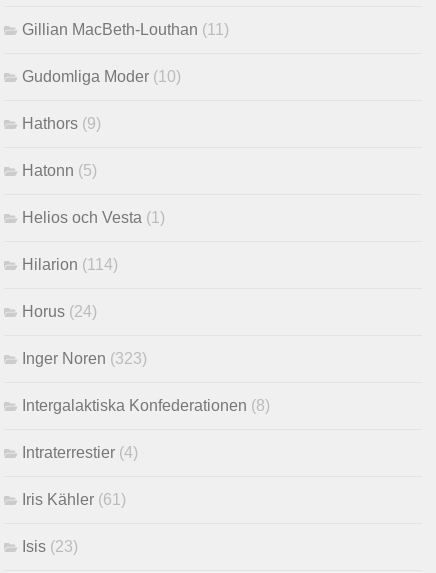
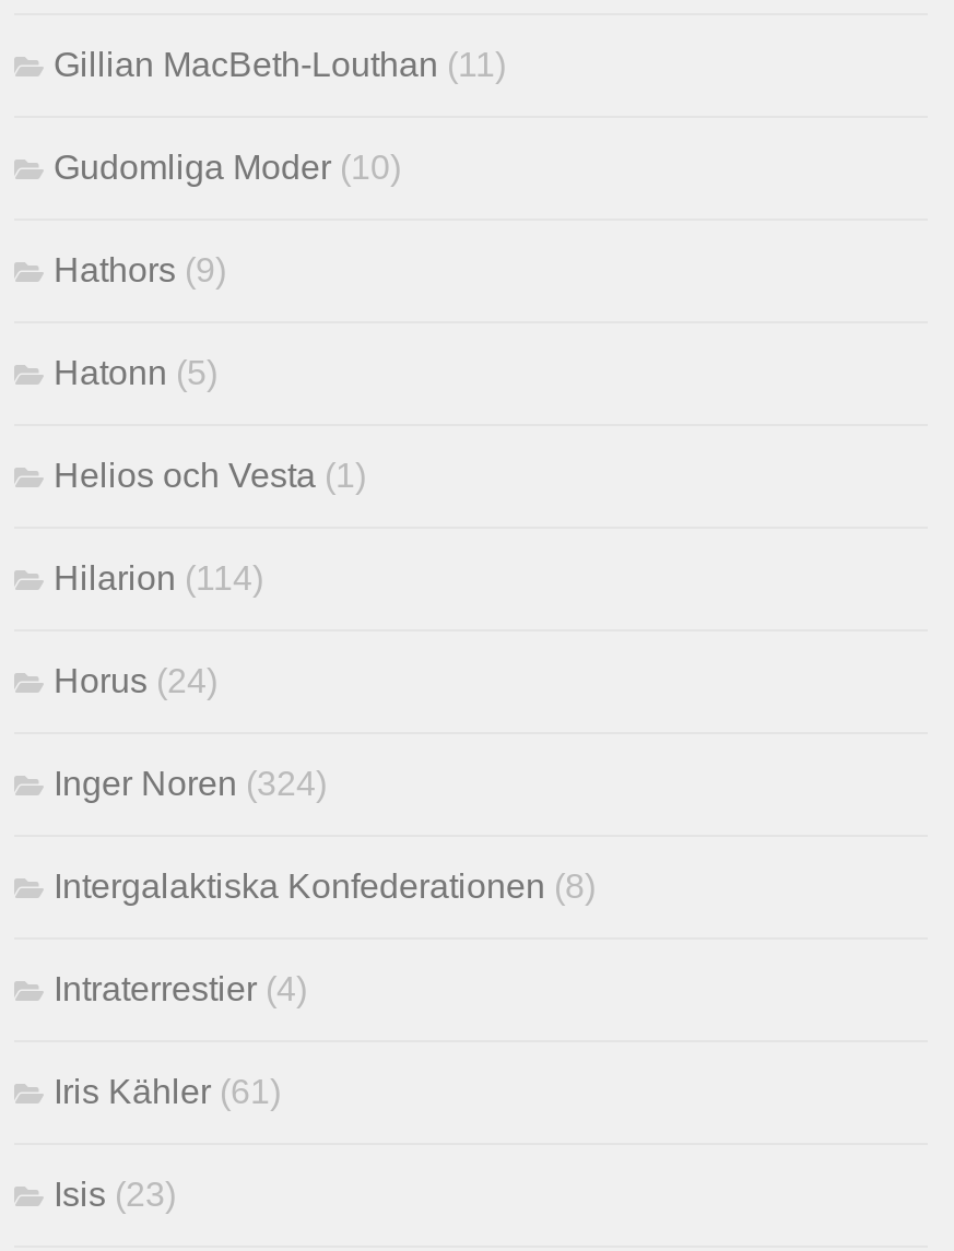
[22,350,147,367] Inger Noren (323) -> [54,765,327,802] Inger Noren (324)

